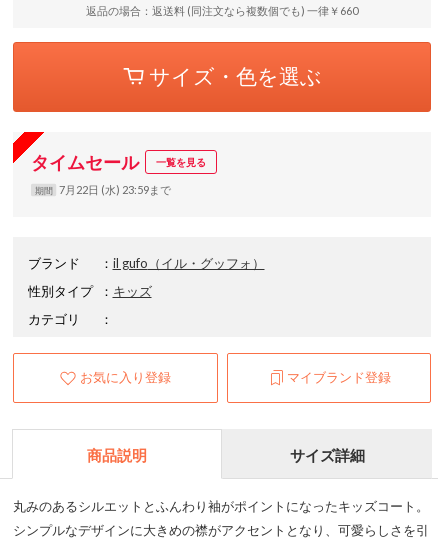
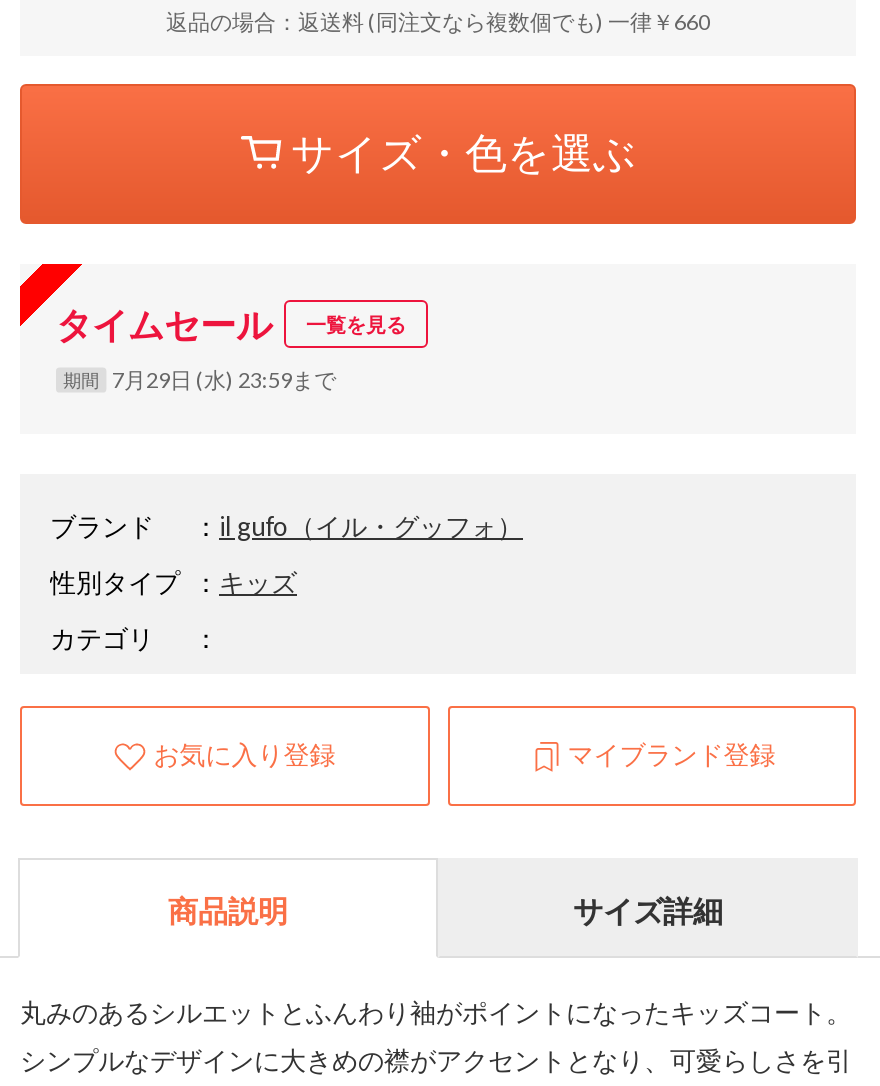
[35,183,171,196] 期間 7月22日 (水) 23:59まで -> [63,366,336,392] 期間 7月29日 (水) 23:59まで

